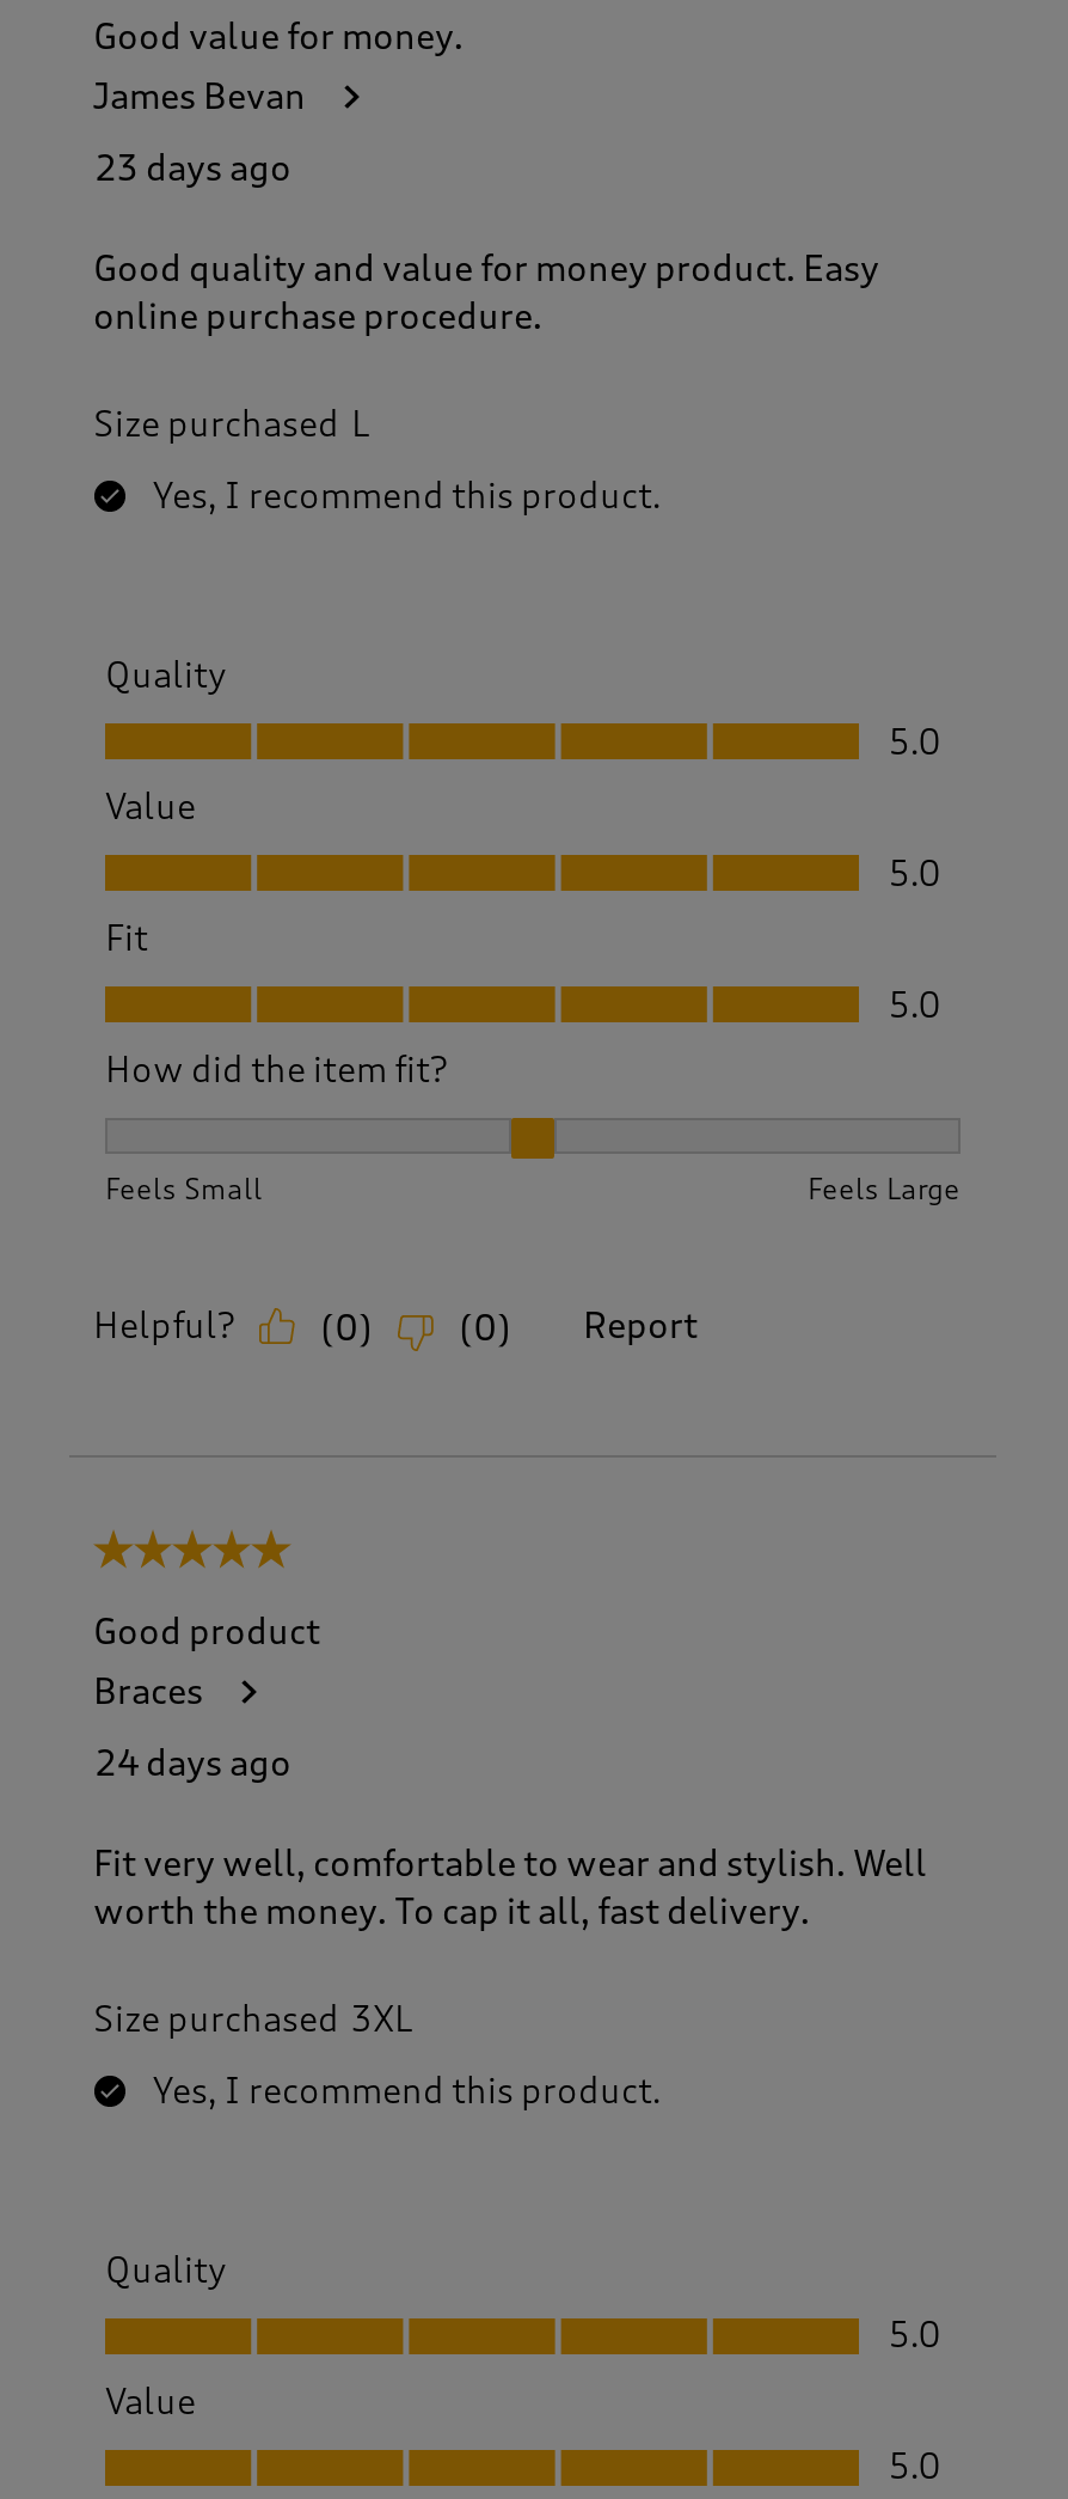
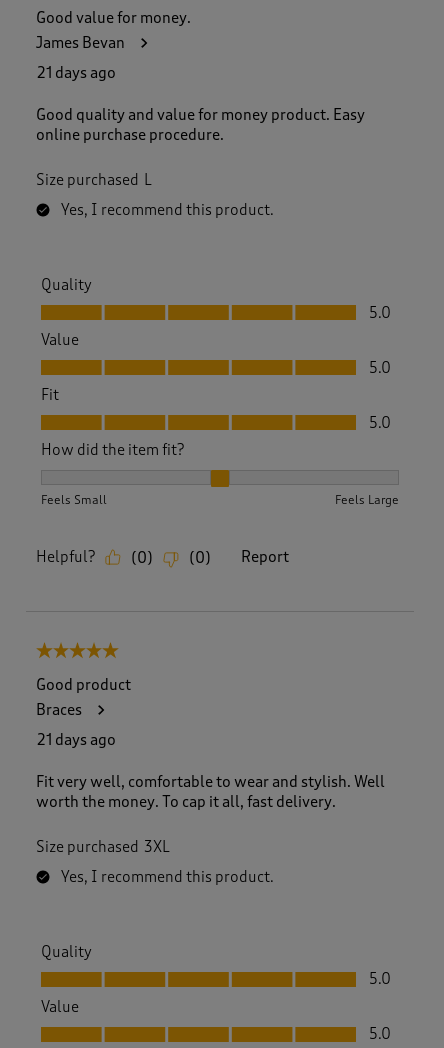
[96,147,291,190] 23 days ago -> [37,64,116,82] 21 days ago
[96,1741,291,1784] 24 days ago -> [37,730,116,748] 21 days ago

